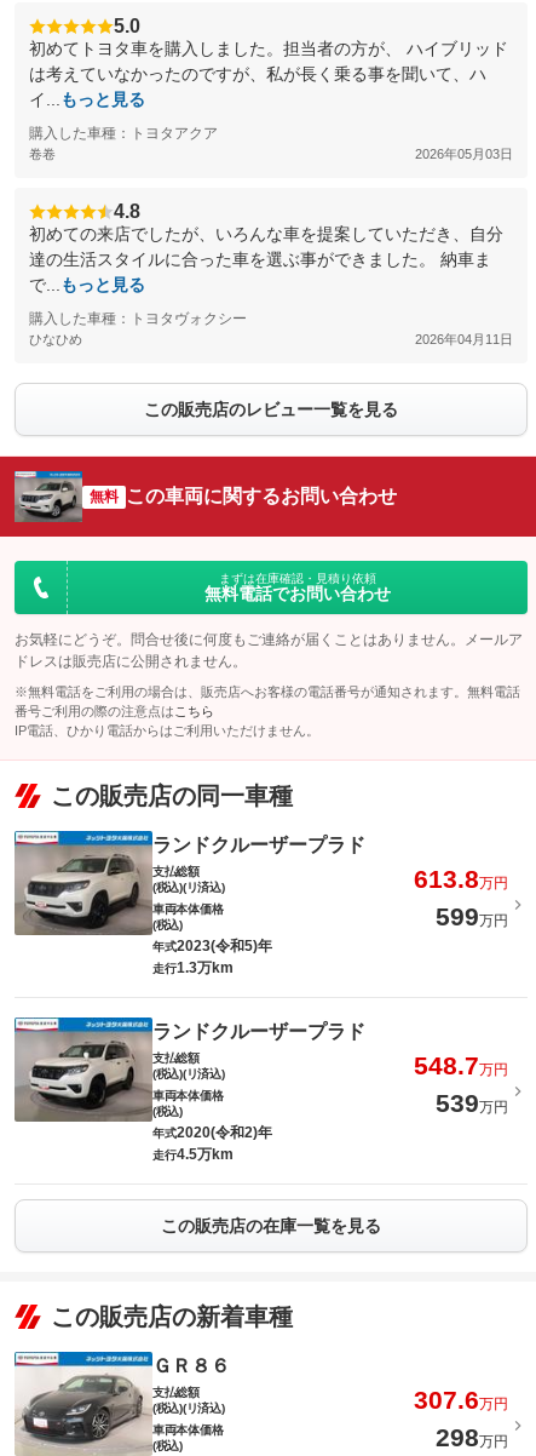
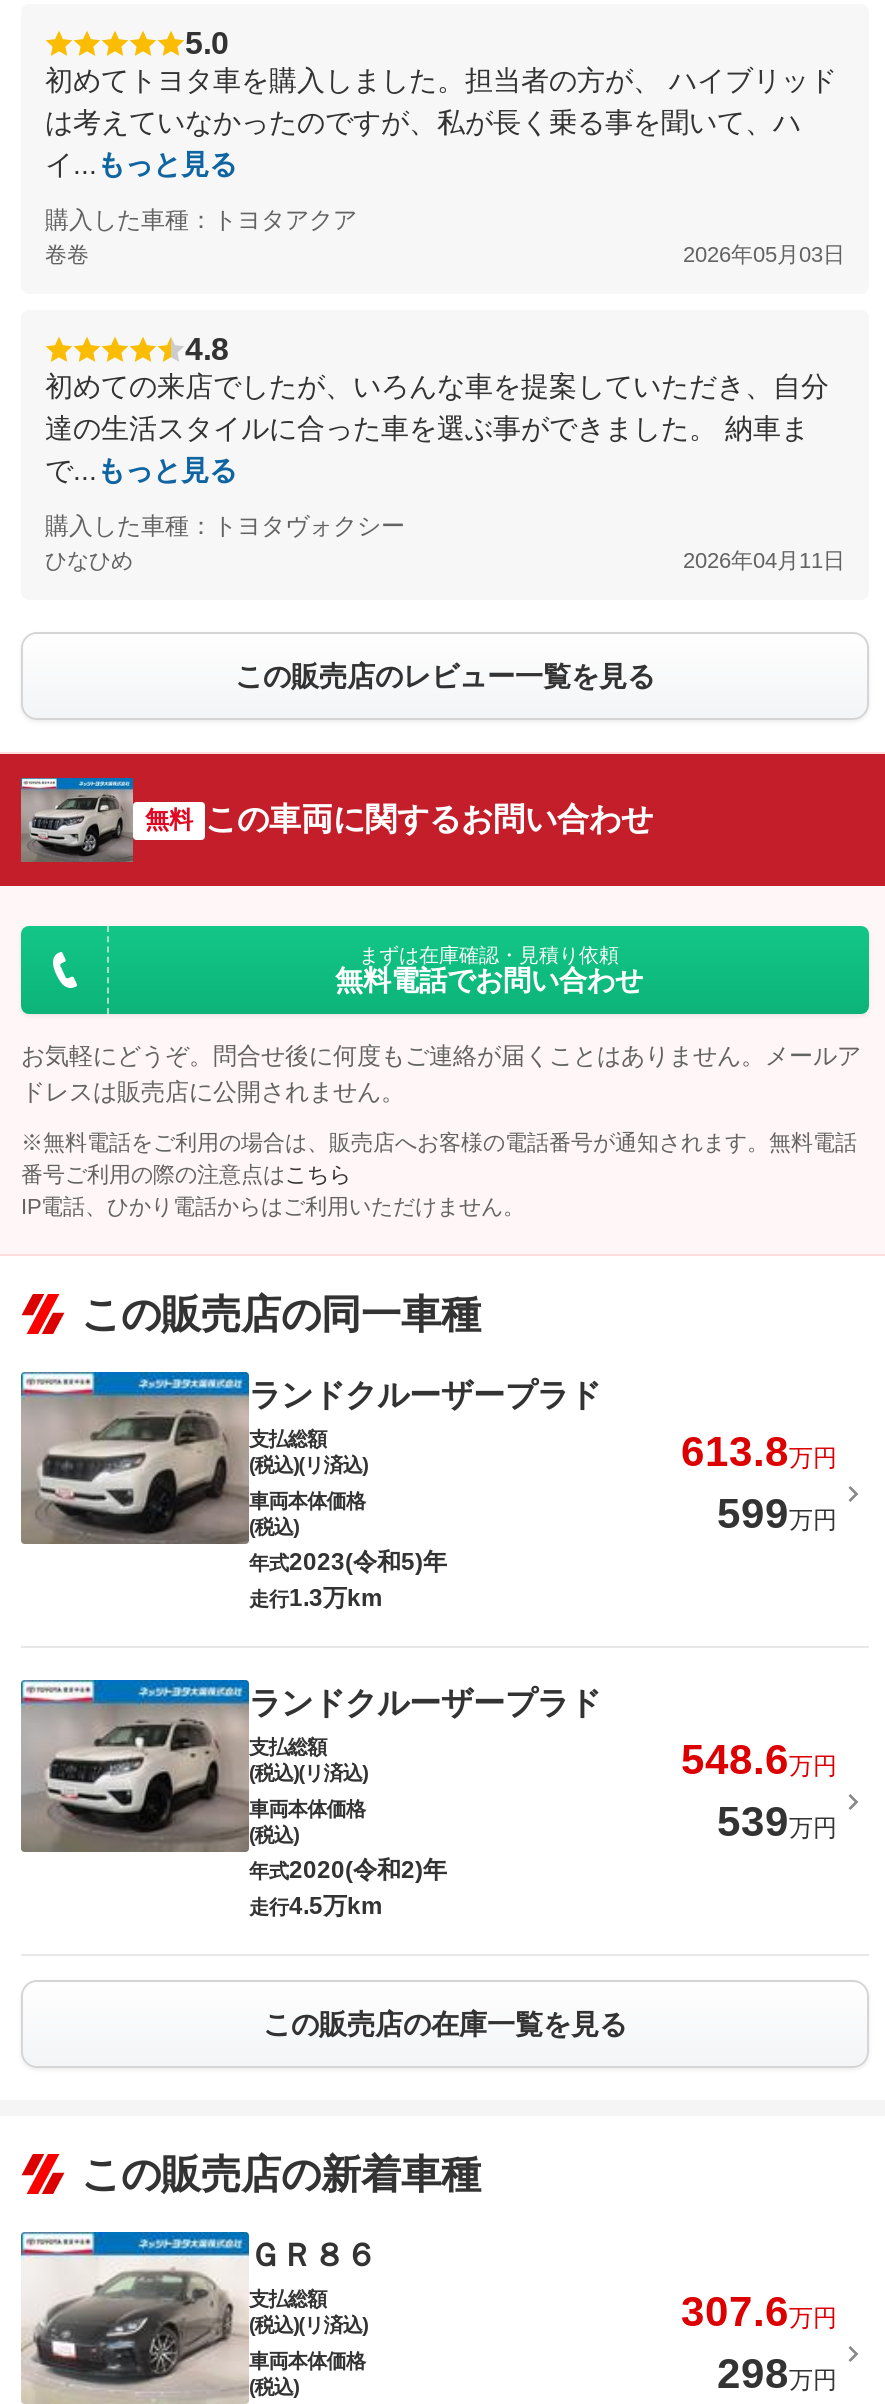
[414,1051,508,1079] 548.7万円 -> [681,1736,837,1782] 548.6万円

